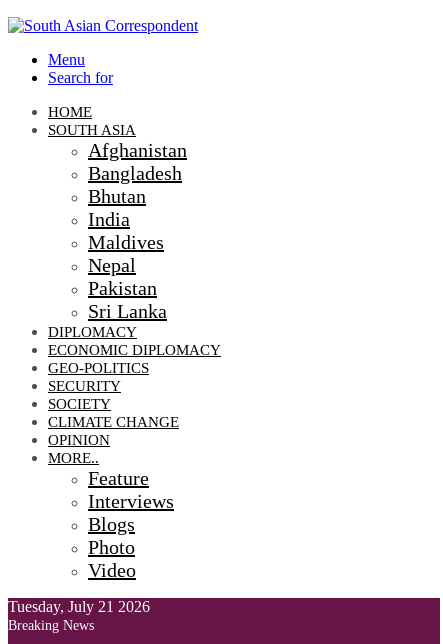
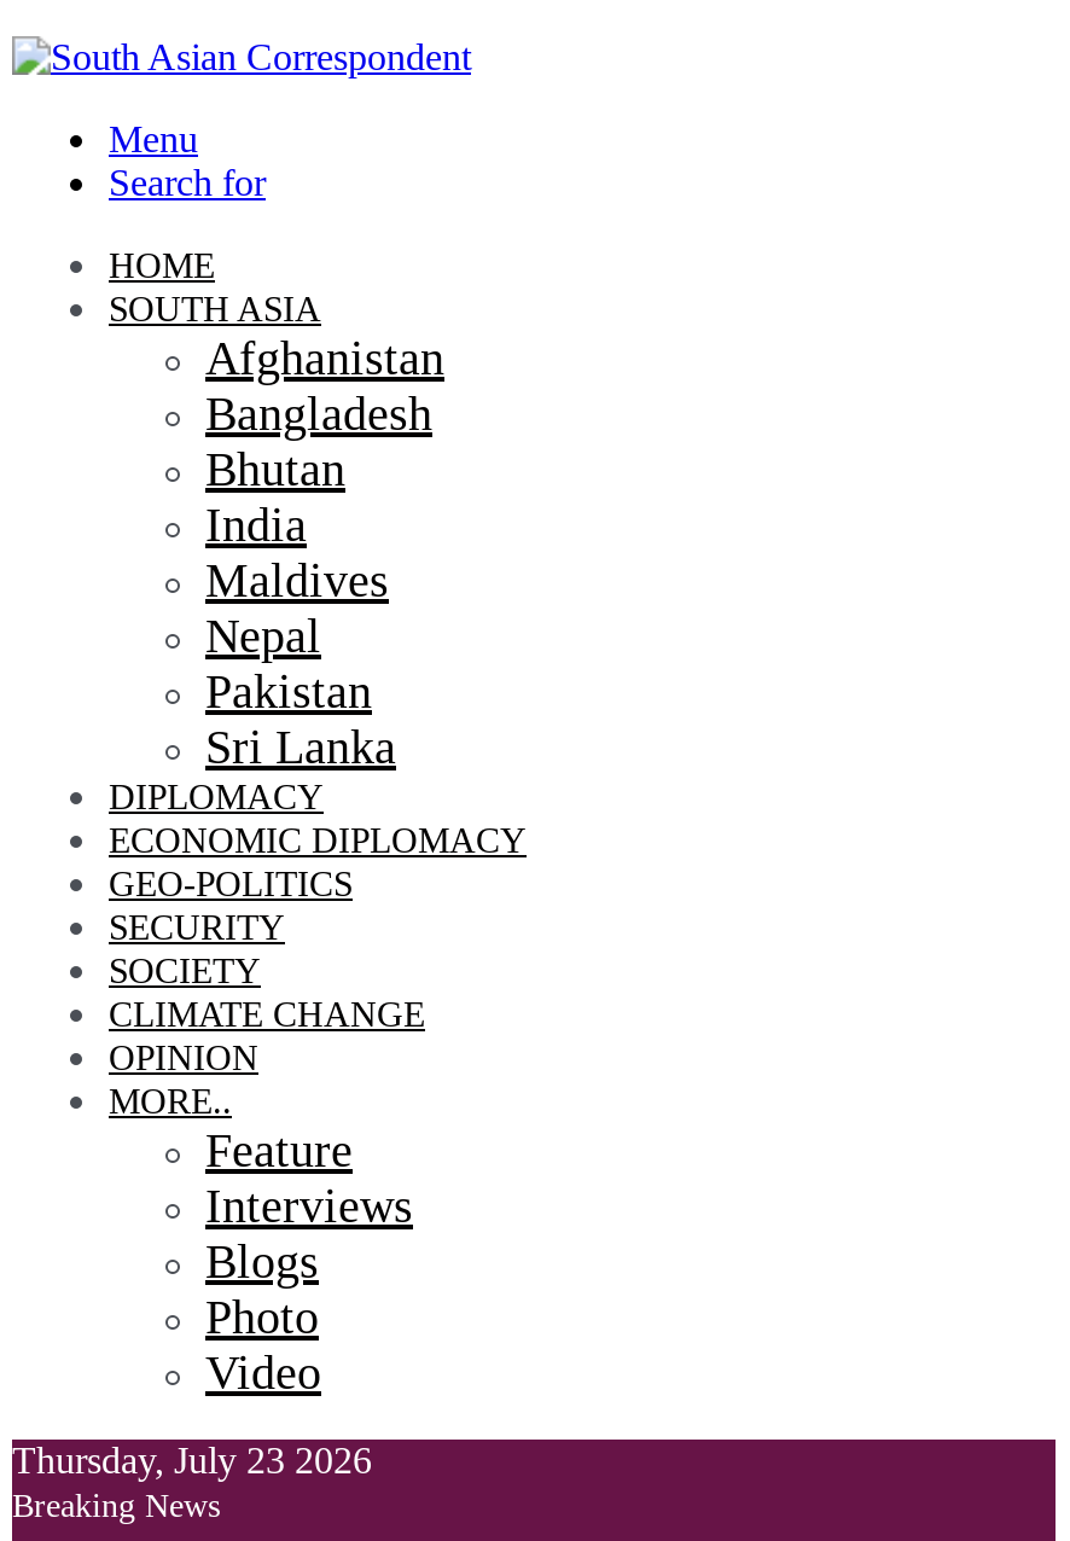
[8,598,150,615] Tuesday, July 21 2026 -> [12,1440,372,1481] Thursday, July 23 2026

